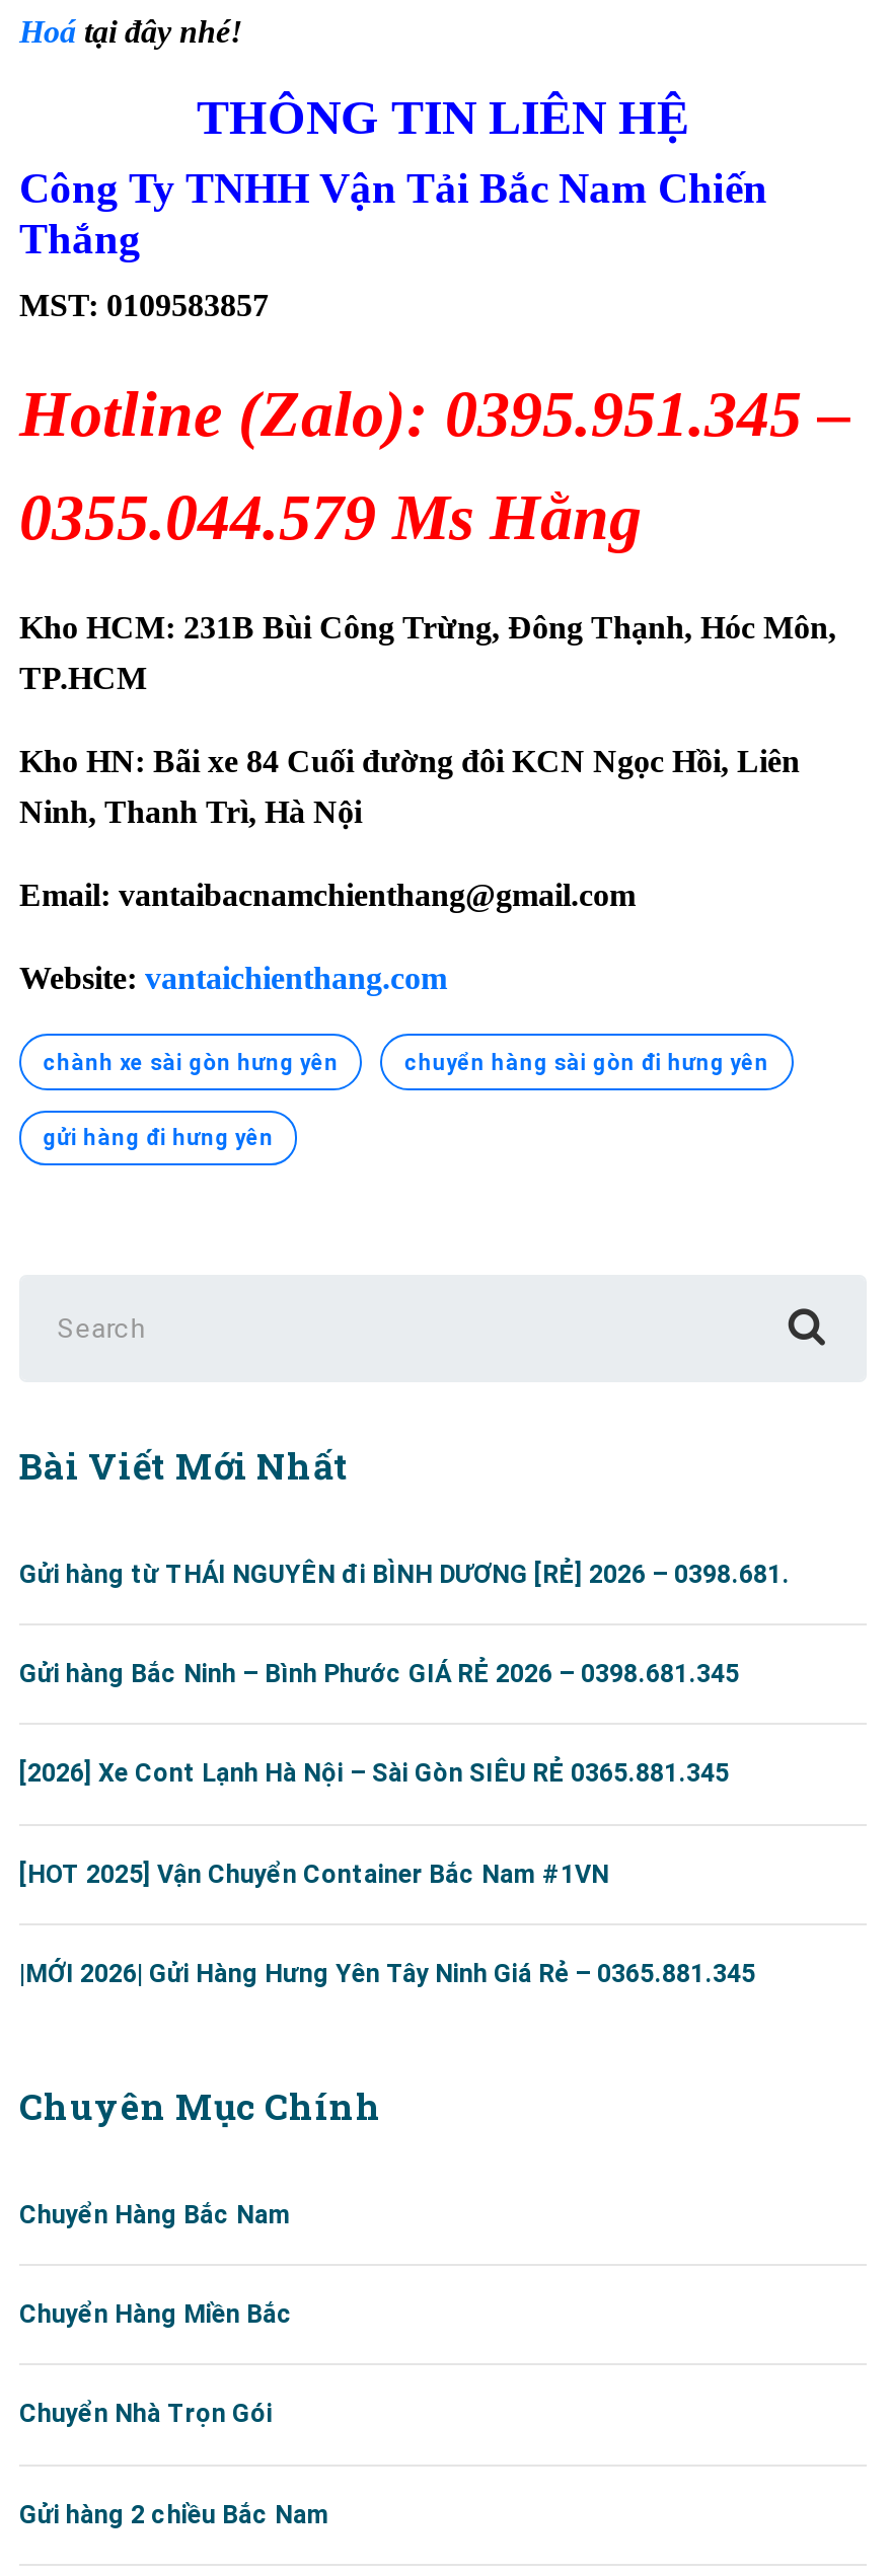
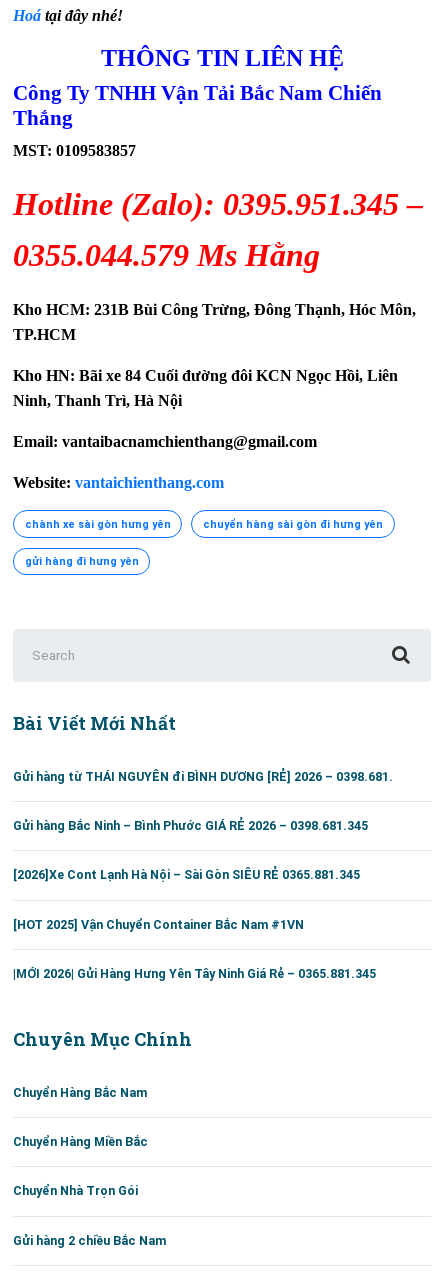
[19,1758,729,1789] [2026] Xe Cont Lạnh Hà Nội – Sài Gòn SIÊU RẺ 0365.881.345 -> [13,867,360,882] [2026]Xe Cont Lạnh Hà Nội – Sài Gòn SIÊU RẺ 0365.881.345

